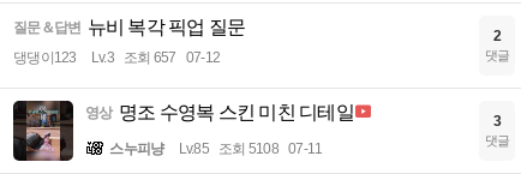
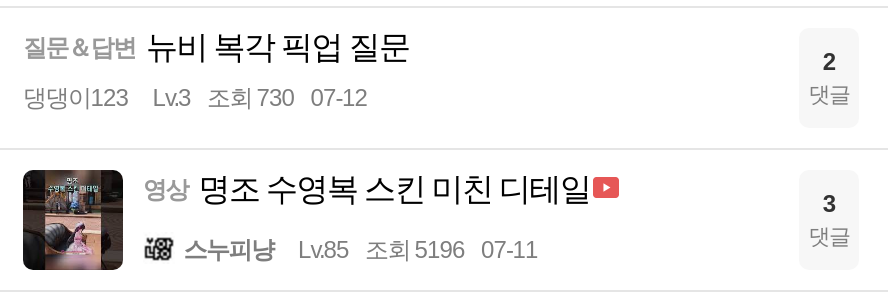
[91,49,220,66] Lv.3 조회 657 07-12 -> [153,84,367,112] Lv.3 조회 730 07-12
[109,140,322,157] 스누피냥 Lv.85 조회 5108 07-11 -> [183,236,537,264] 스누피냥 Lv.85 조회 5196 07-11

